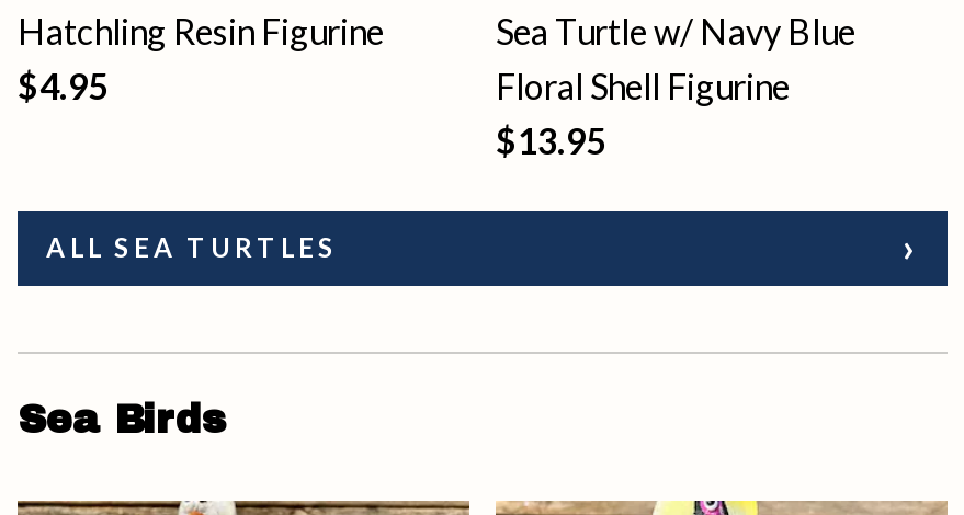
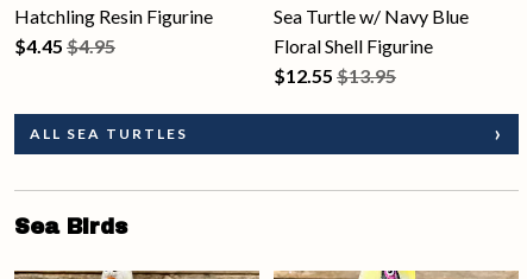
[18,63,107,105] $4.95 -> [14,34,115,57] $4.45 $4.95
[496,118,605,160] $13.95 -> [274,64,396,87] $12.55 $13.95

